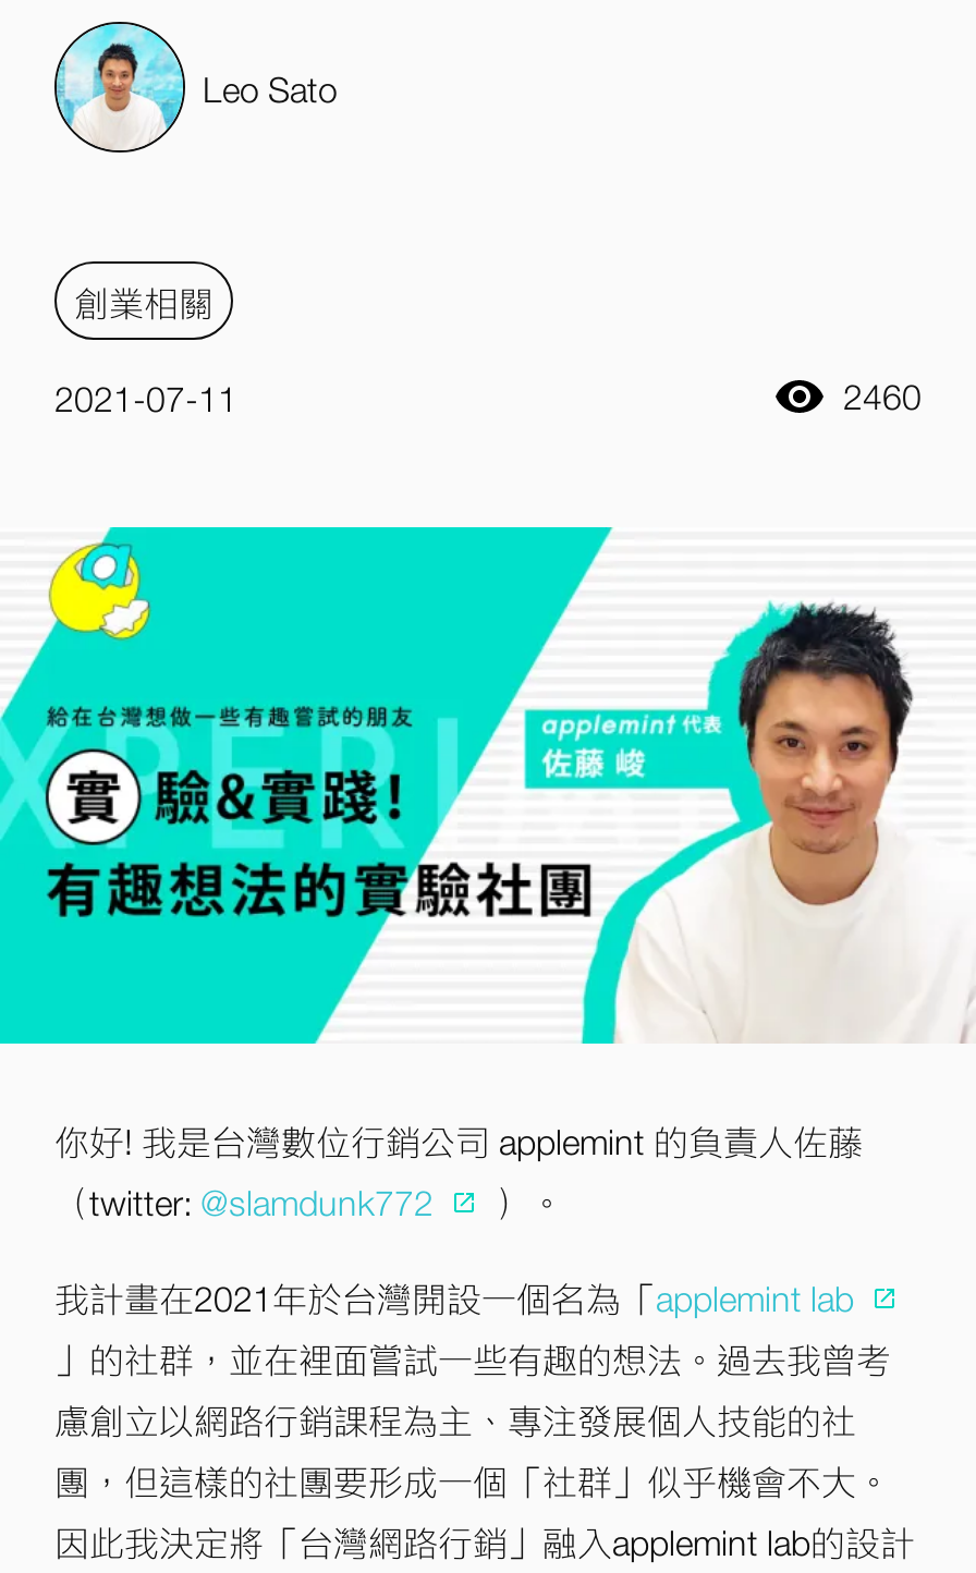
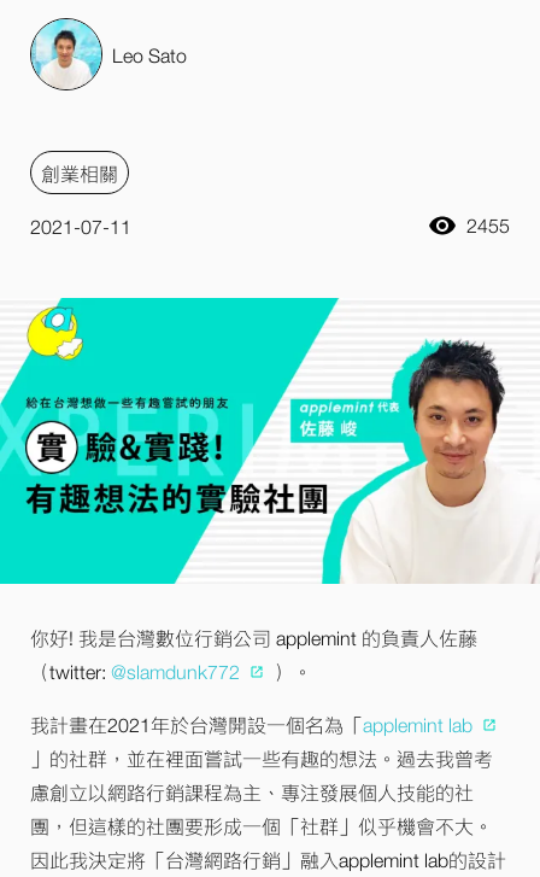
[843,370,922,418] 2460 -> [466,211,510,238] 2455

